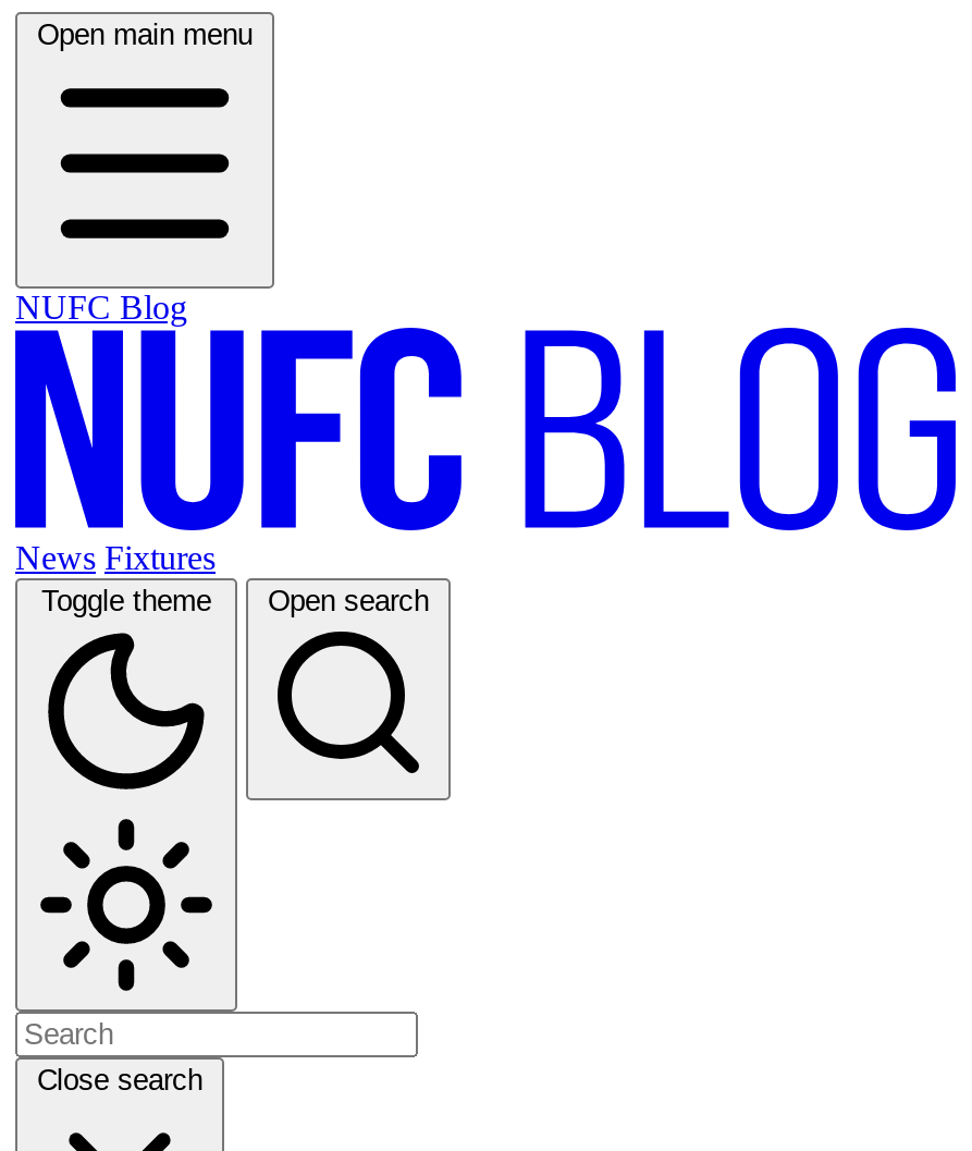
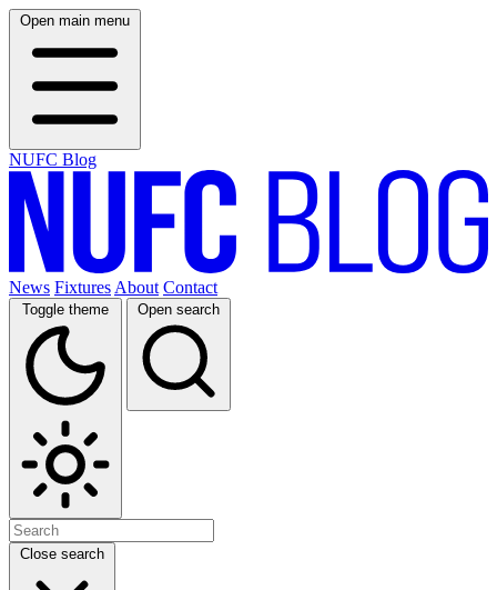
[15,539,216,576] News Fixtures -> [9,278,217,297] News Fixtures About Contact

